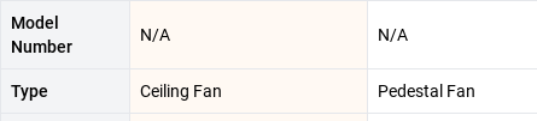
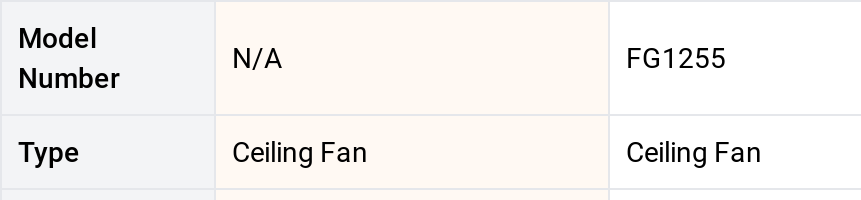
[378,26,408,45] N/A -> [626,43,726,75] FG1255
[378,82,475,101] Pedestal Fan -> [626,137,762,169] Ceiling Fan

